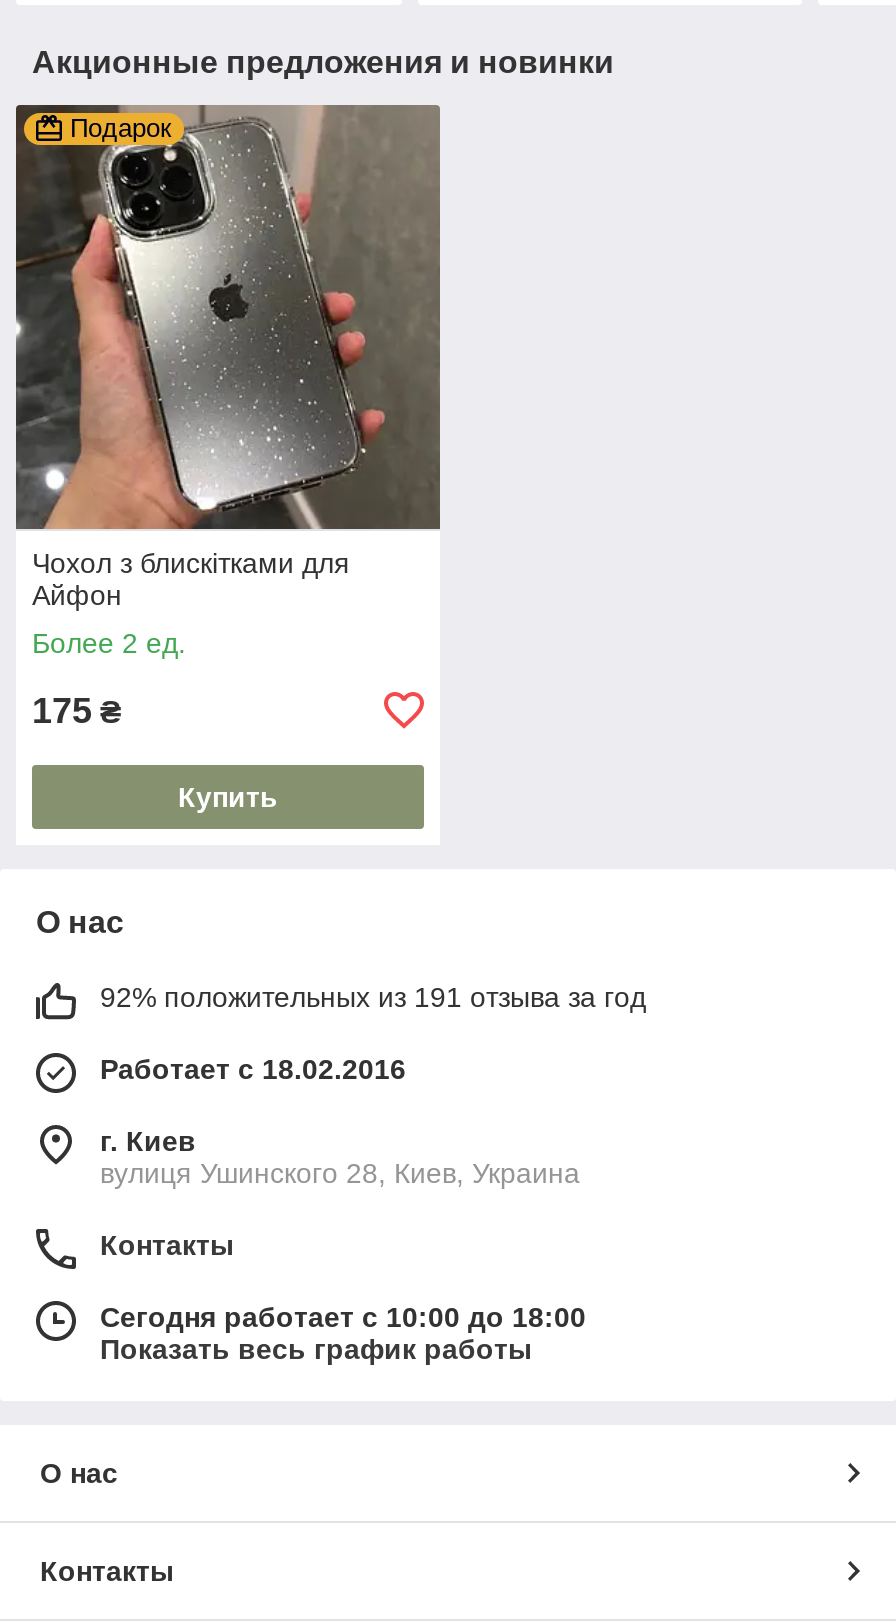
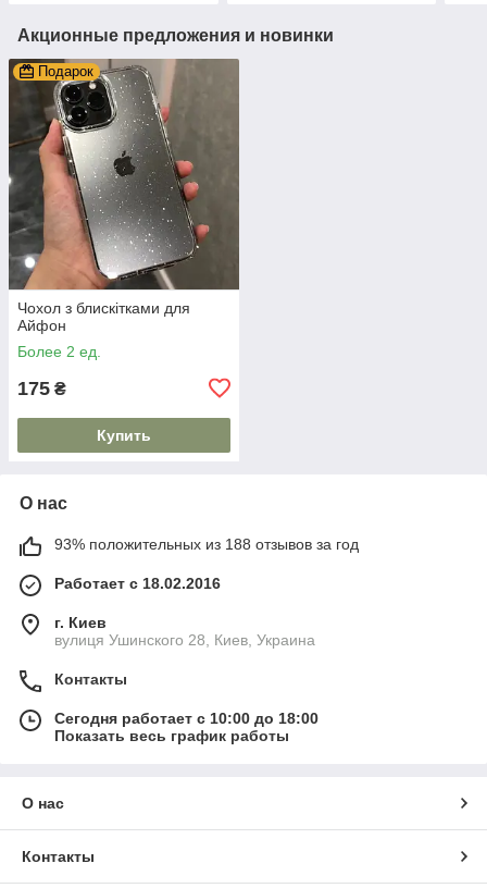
[100,981,646,1013] 92% положительных из 191 отзыва за год -> [54,535,359,553] 93% положительных из 188 отзывов за год

